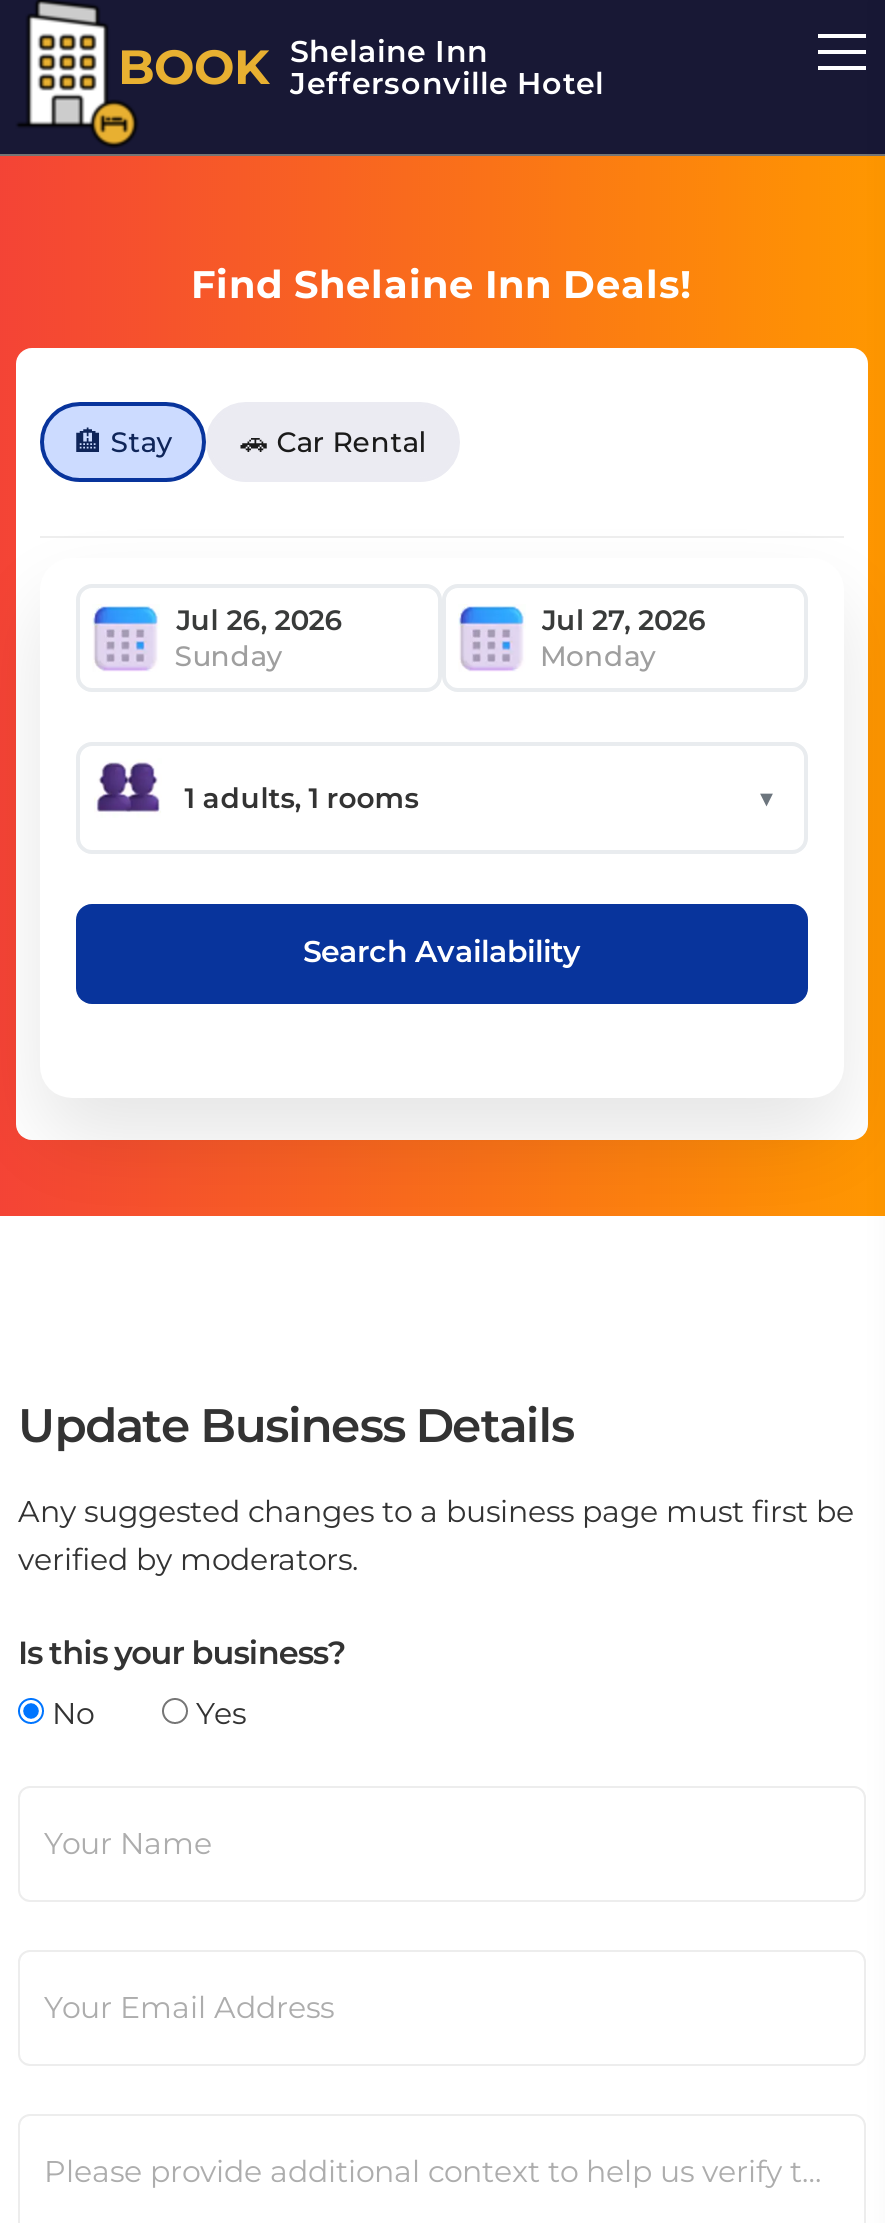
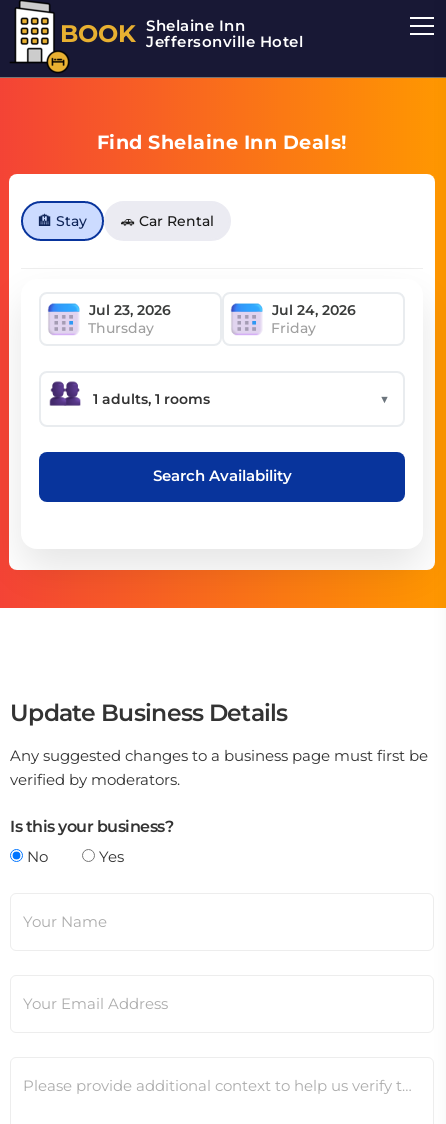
[174,637,656,673] Sunday | Monday -> [88,318,316,336] Thursday | Friday

